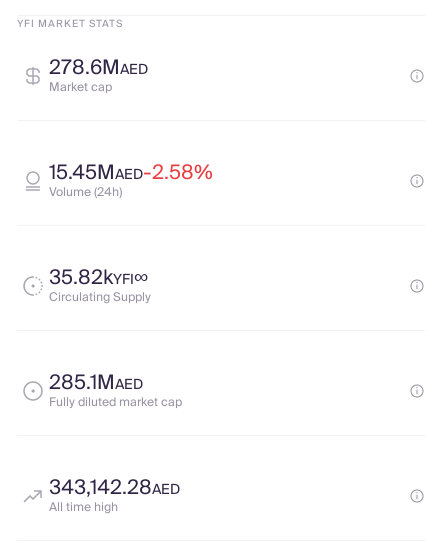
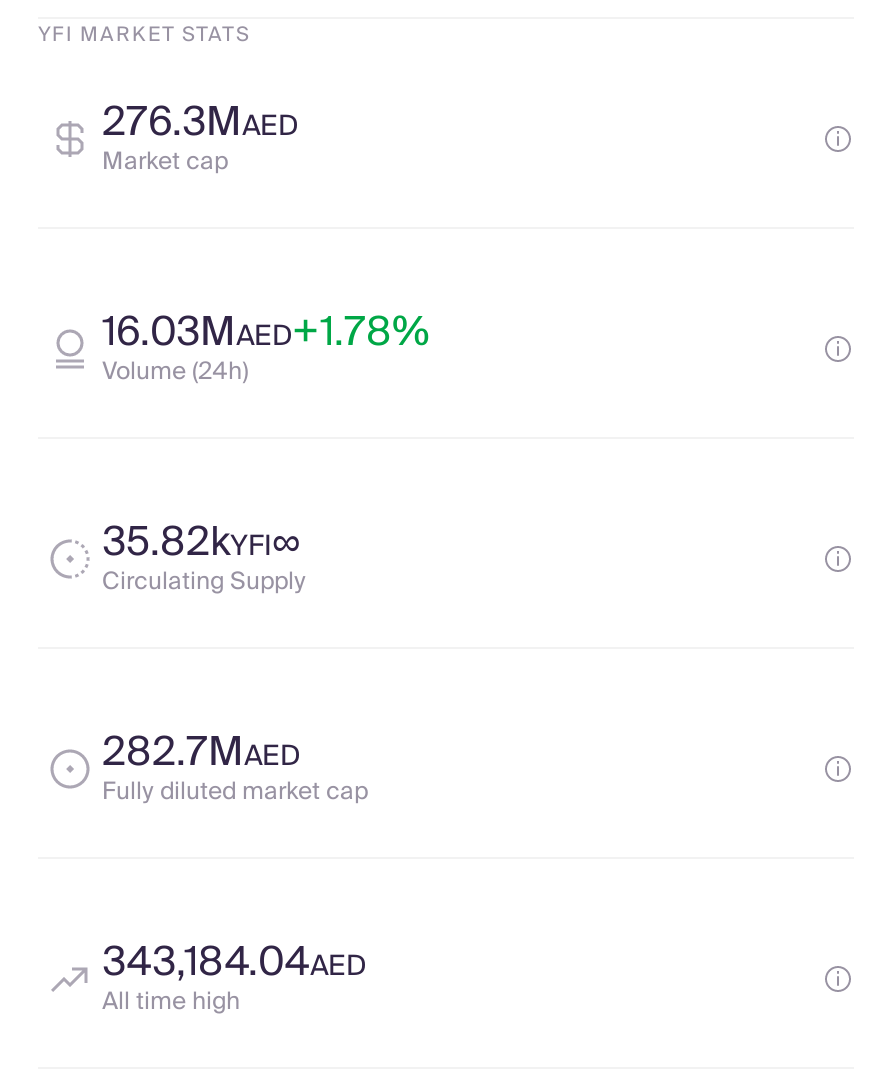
[49,51,148,85] 278.6MAED -> [102,89,298,157] 276.3MAED
[49,156,213,190] 15.45MAED-2.58% -> [102,299,430,367] 16.03MAED+1.78%
[49,366,143,400] 285.1MAED -> [102,719,300,787] 282.7MAED
[49,471,180,505] 343,142.28AED -> [102,929,366,997] 343,184.04AED

